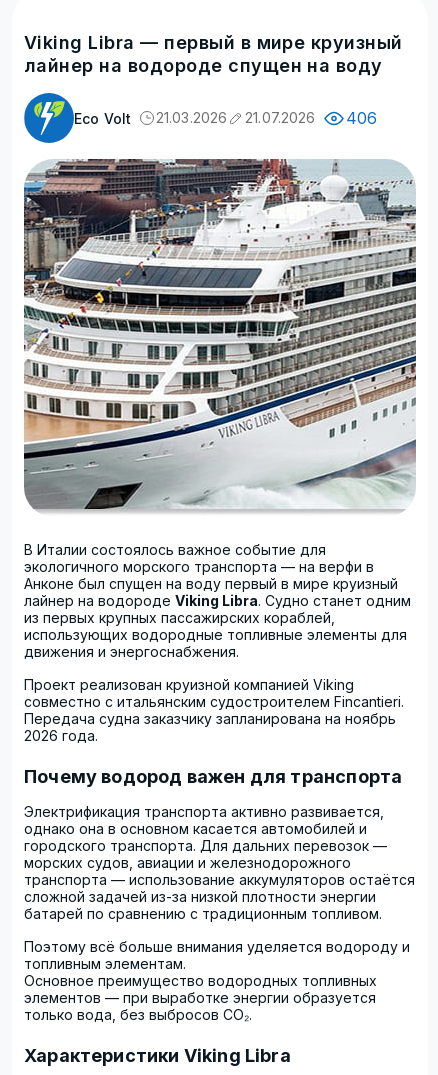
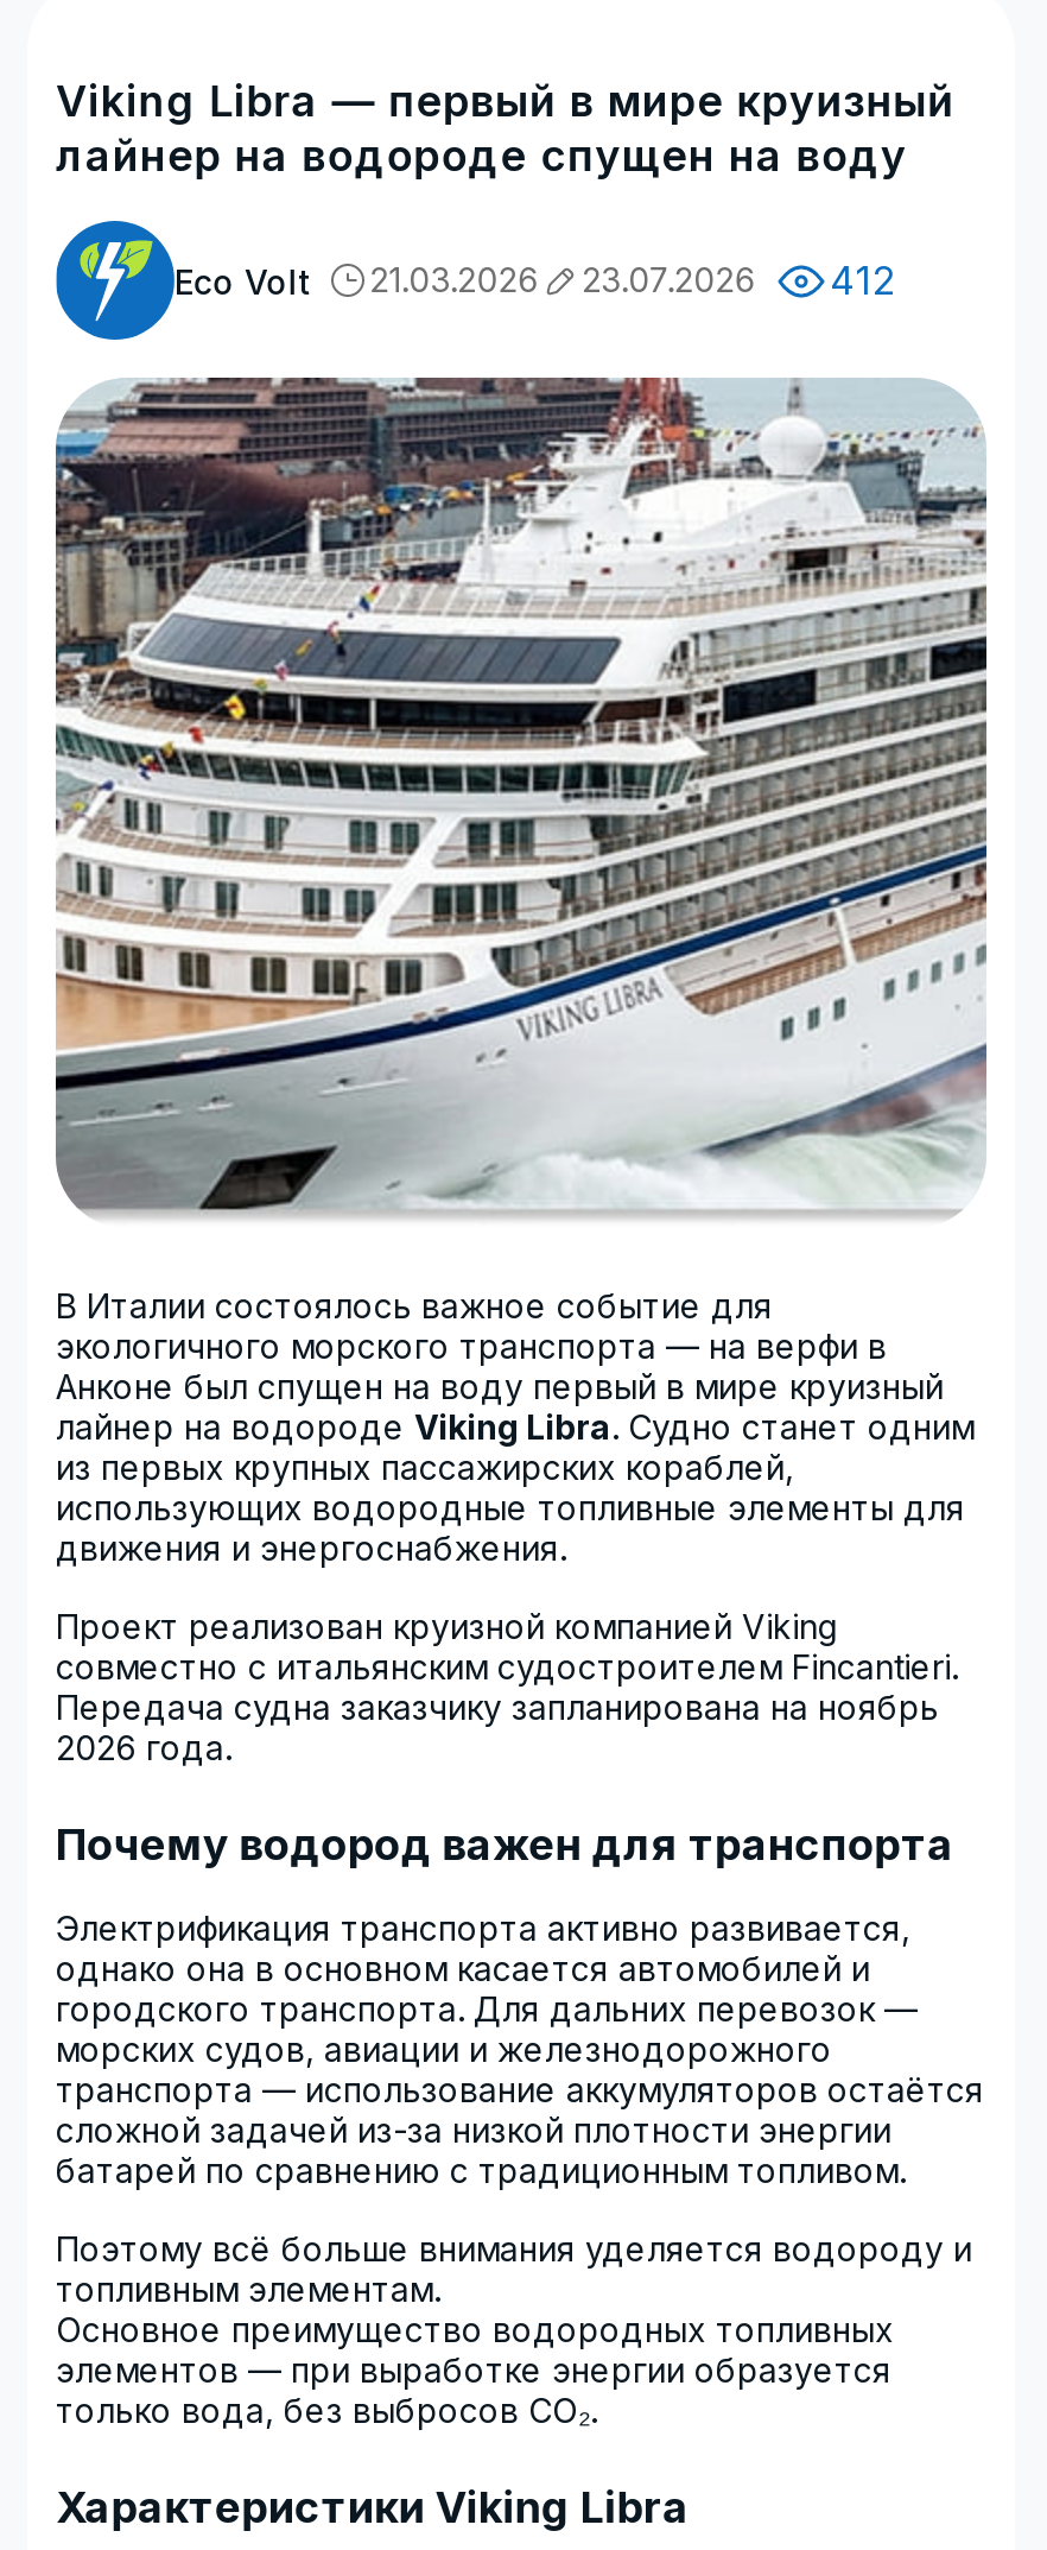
[245,109,316,126] 21.07.2026 -> [582,259,756,299] 23.07.2026
[346,108,377,128] 406 -> [830,257,894,304] 412

